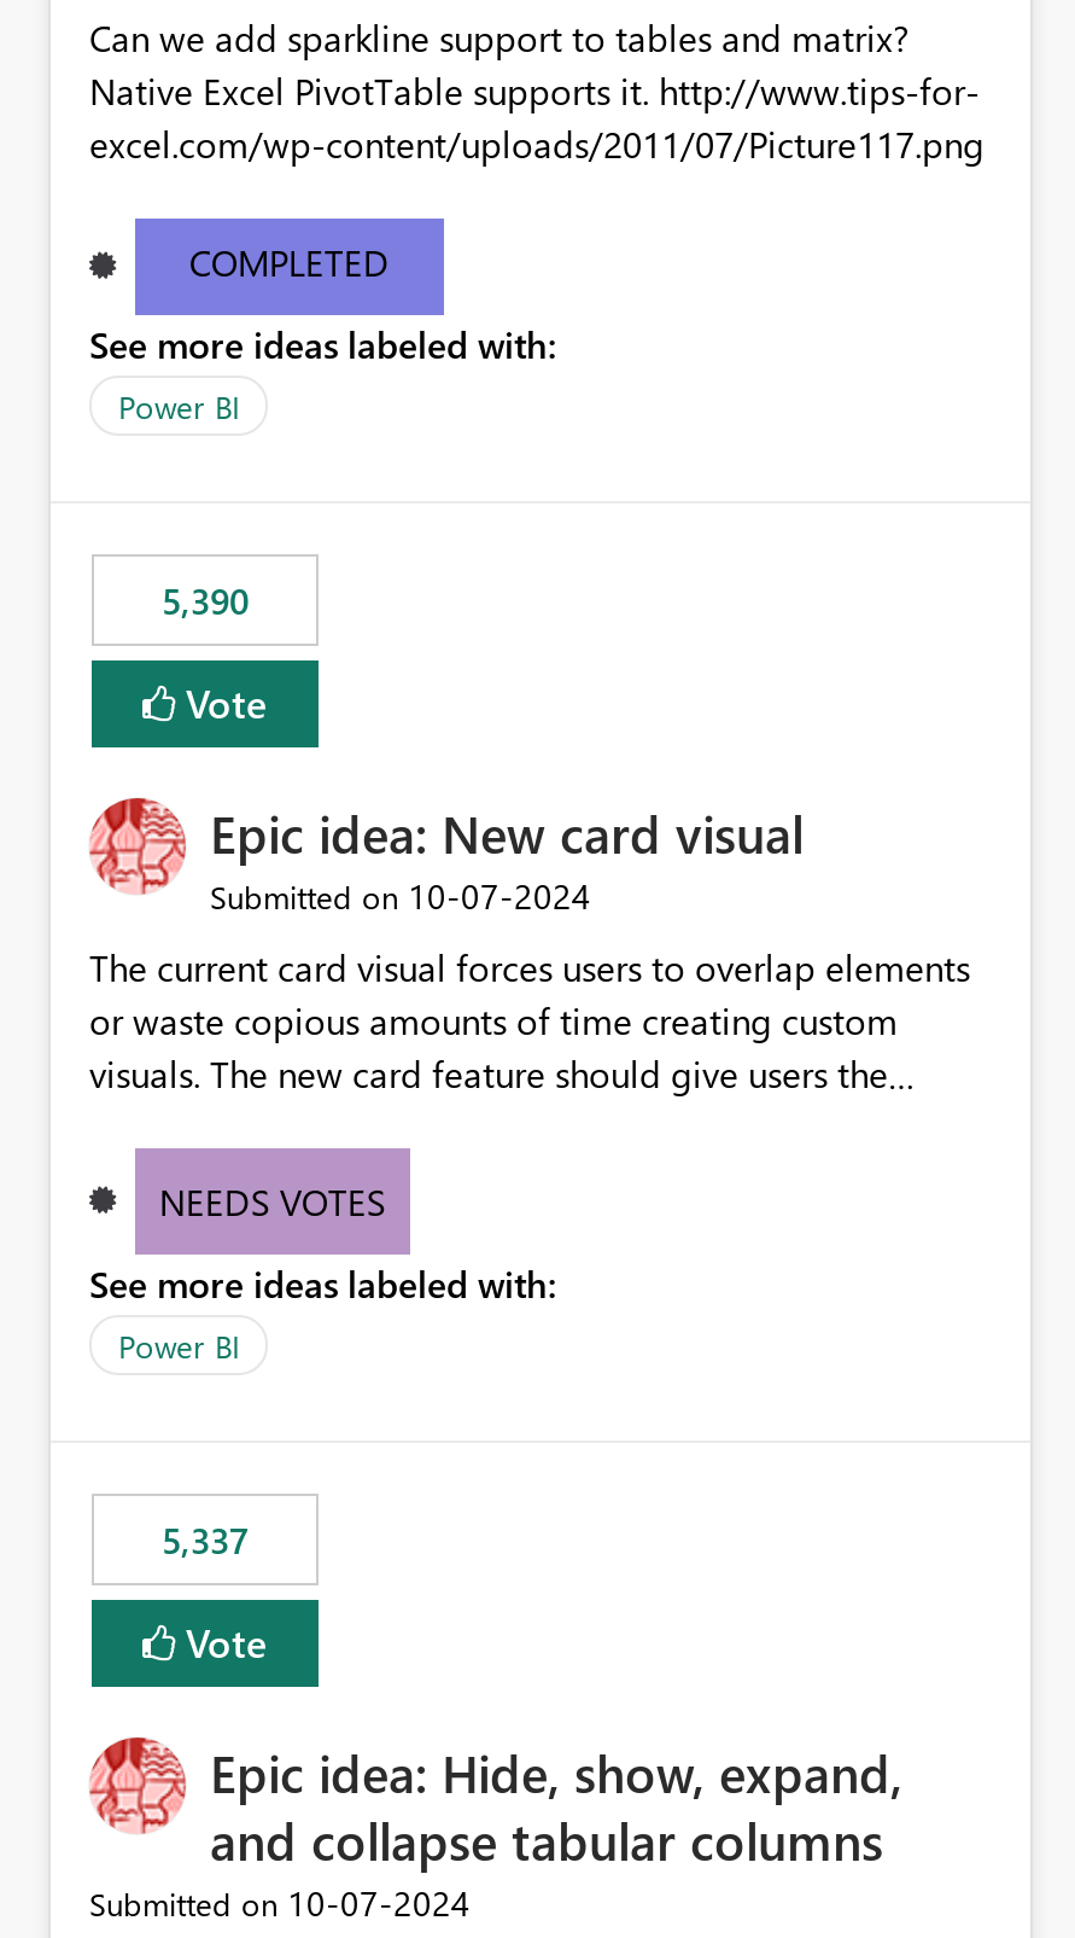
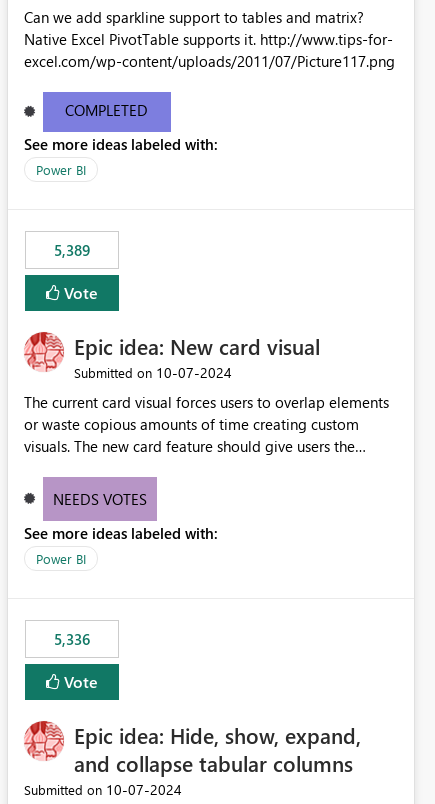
[162,577,249,625] 5,390 -> [54,240,90,260] 5,389
[162,1516,249,1565] 5,337 -> [54,629,90,649] 5,336

